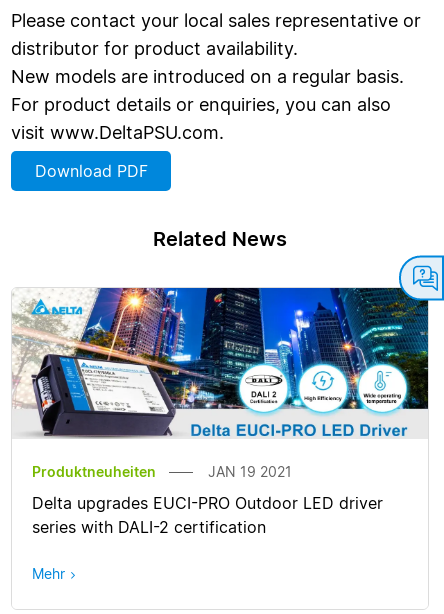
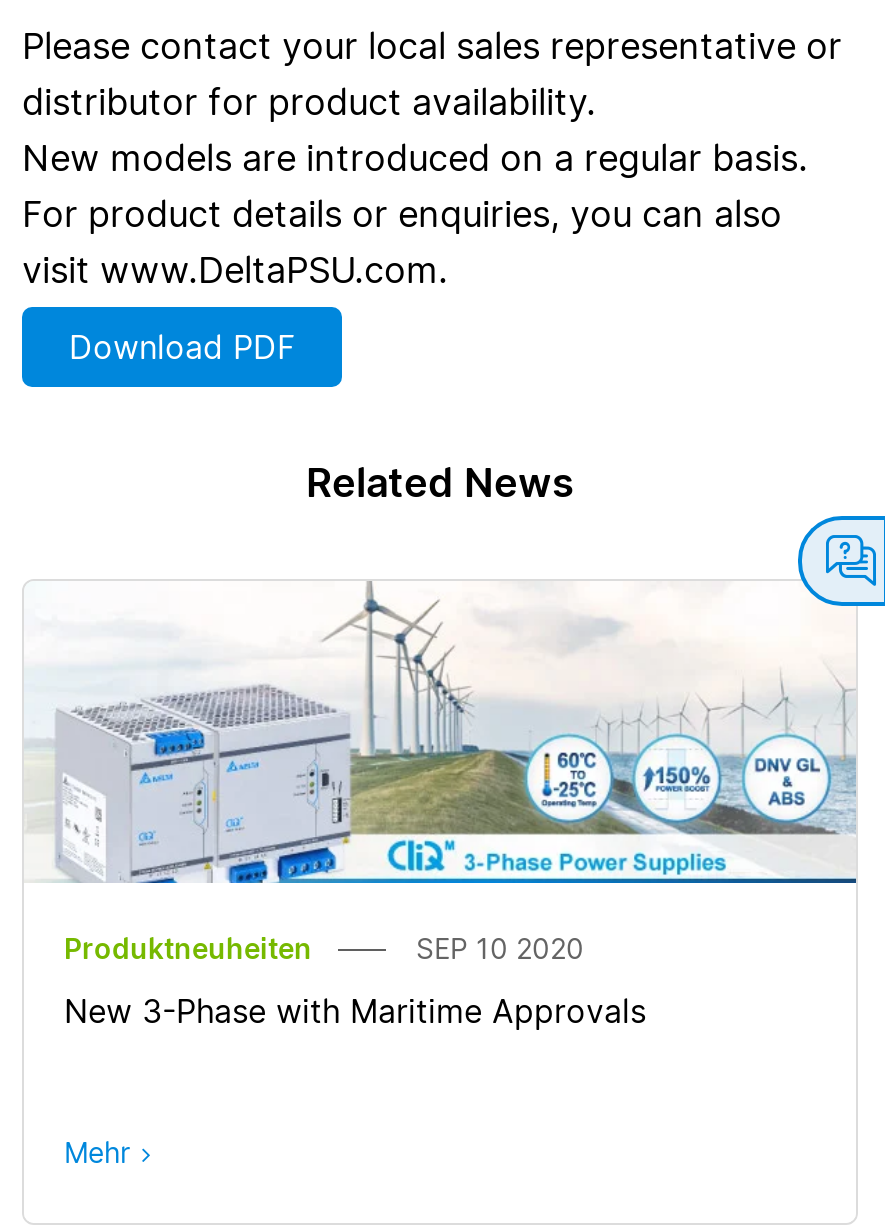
[12,287,429,479] [image] | JAN 19 2021 -> [26,581,858,964] [image] | SEP 10 2020
[32,492,383,536] Delta upgrades EUCI-PRO Outdoor LED driver | series with DALI-2 certification -> [64,990,646,1030] New 3-Phase with Maritime Approvals

